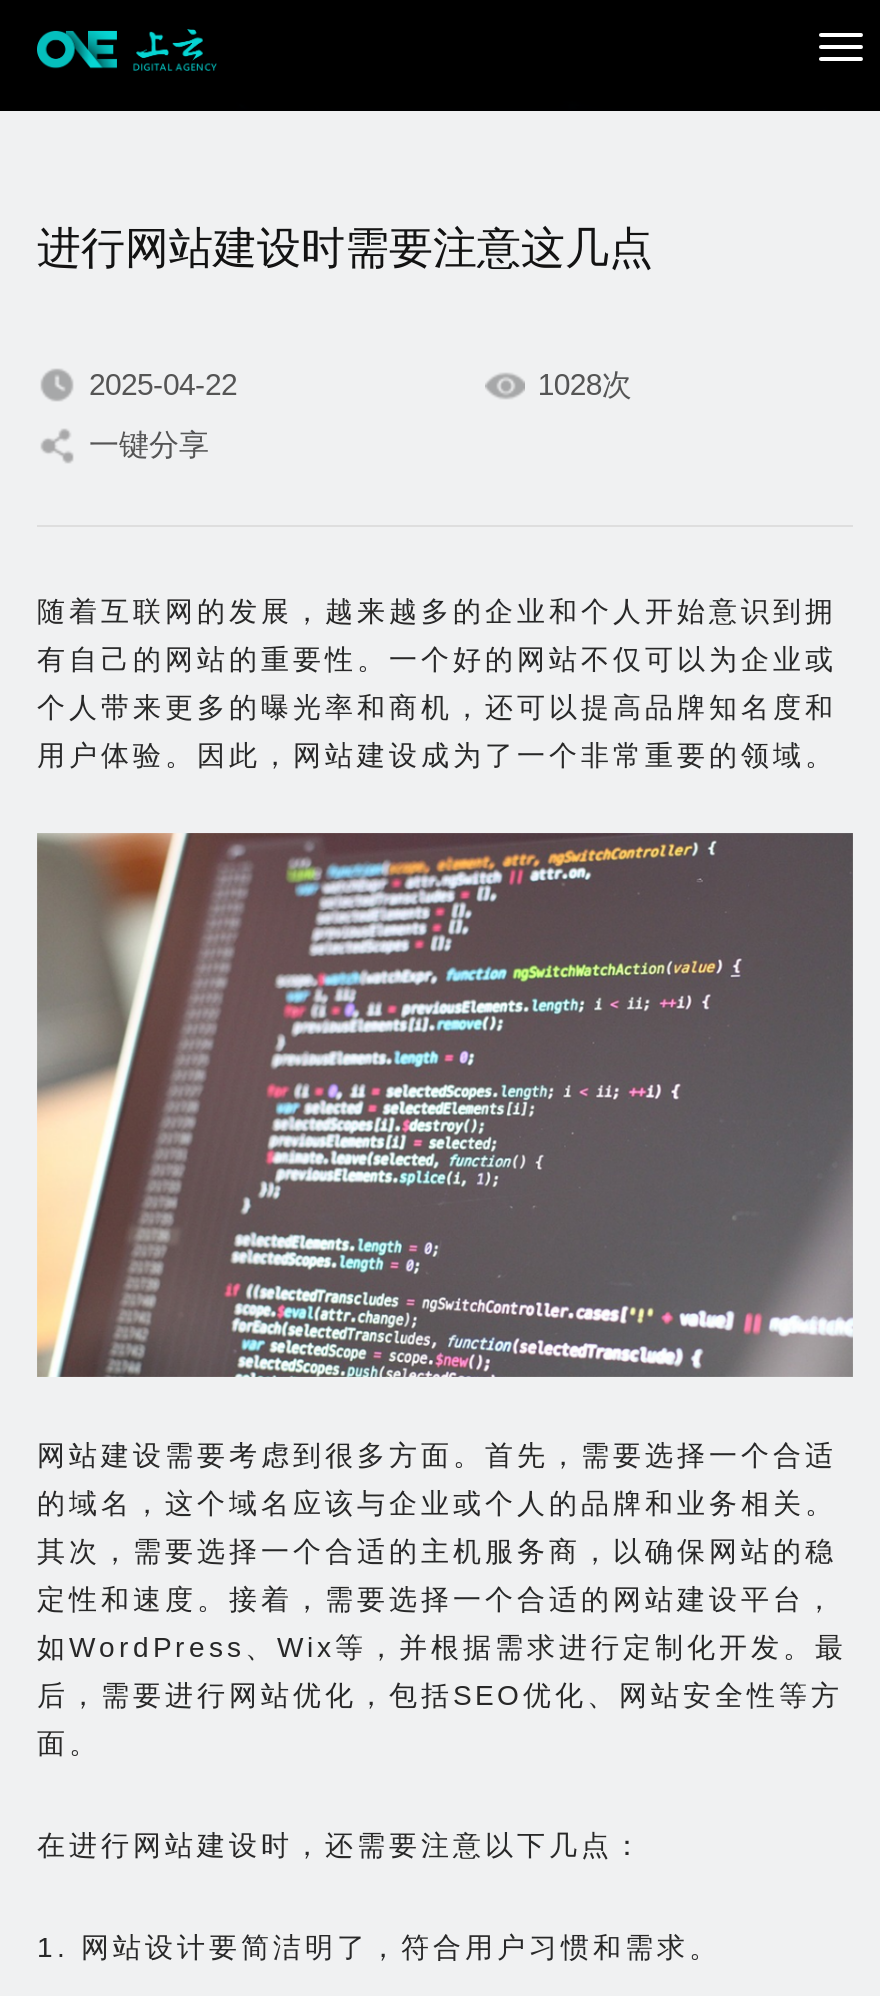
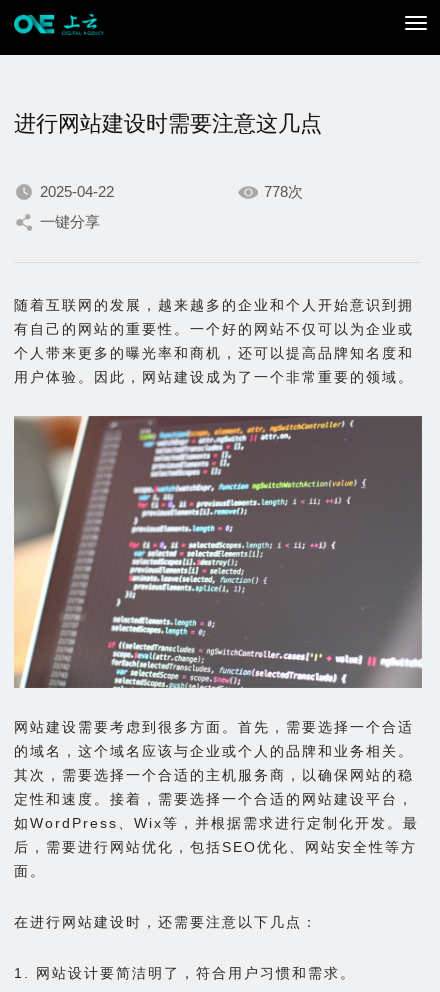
[538,367,632,401] 1028次 -> [264,183,303,200] 778次

